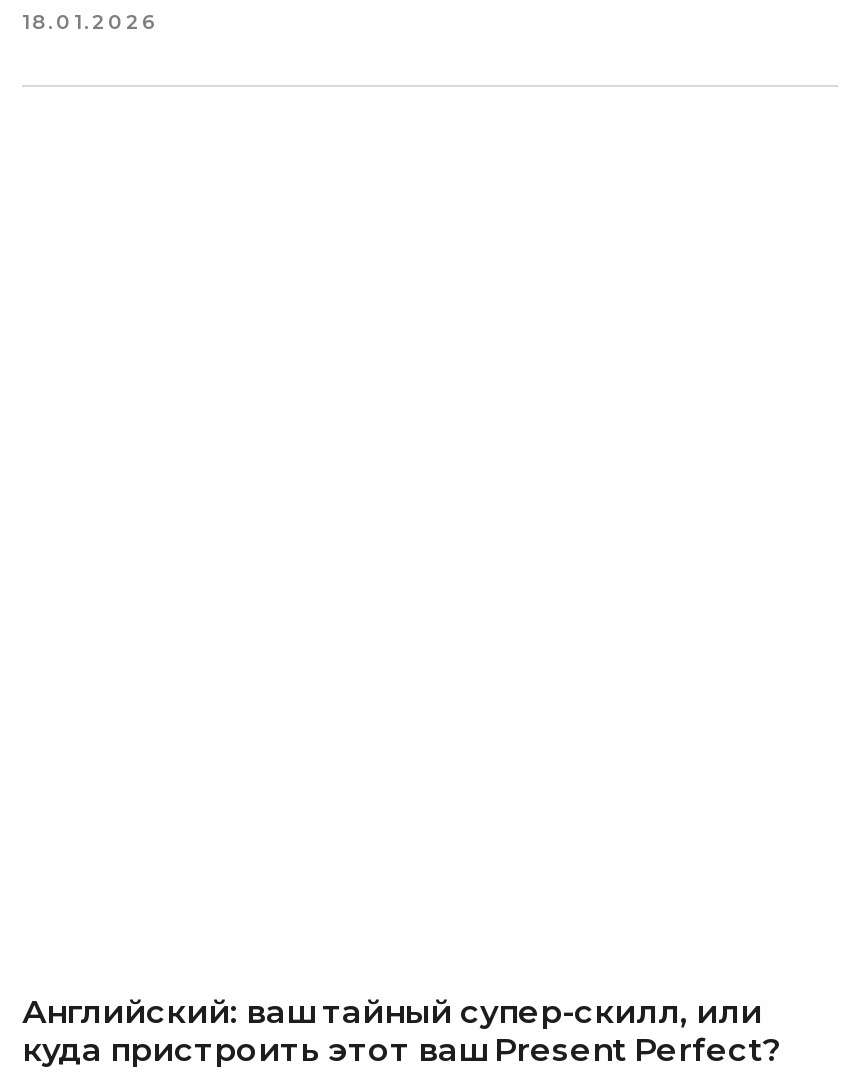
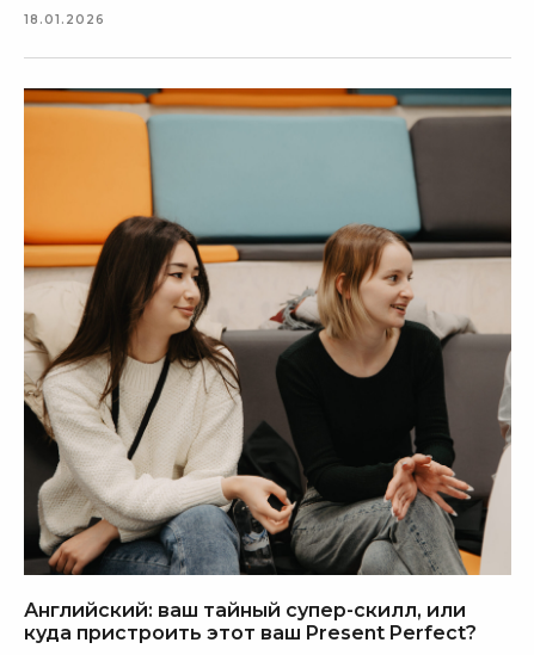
none -> [23,87,512,576] [image]

